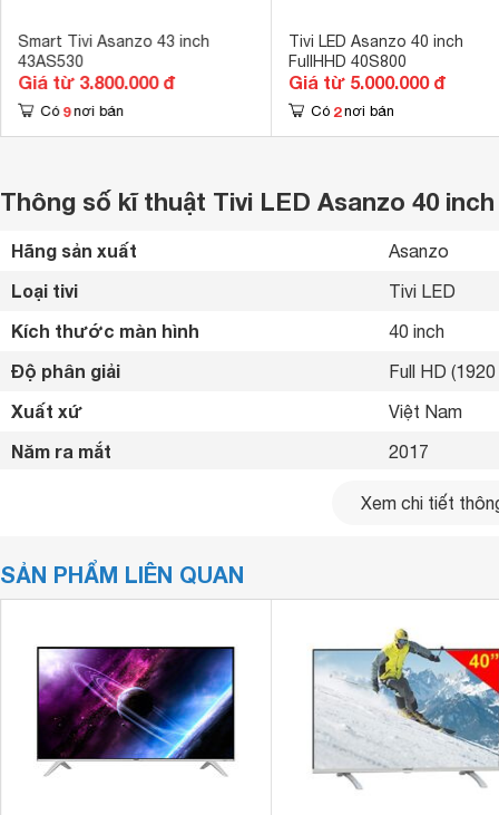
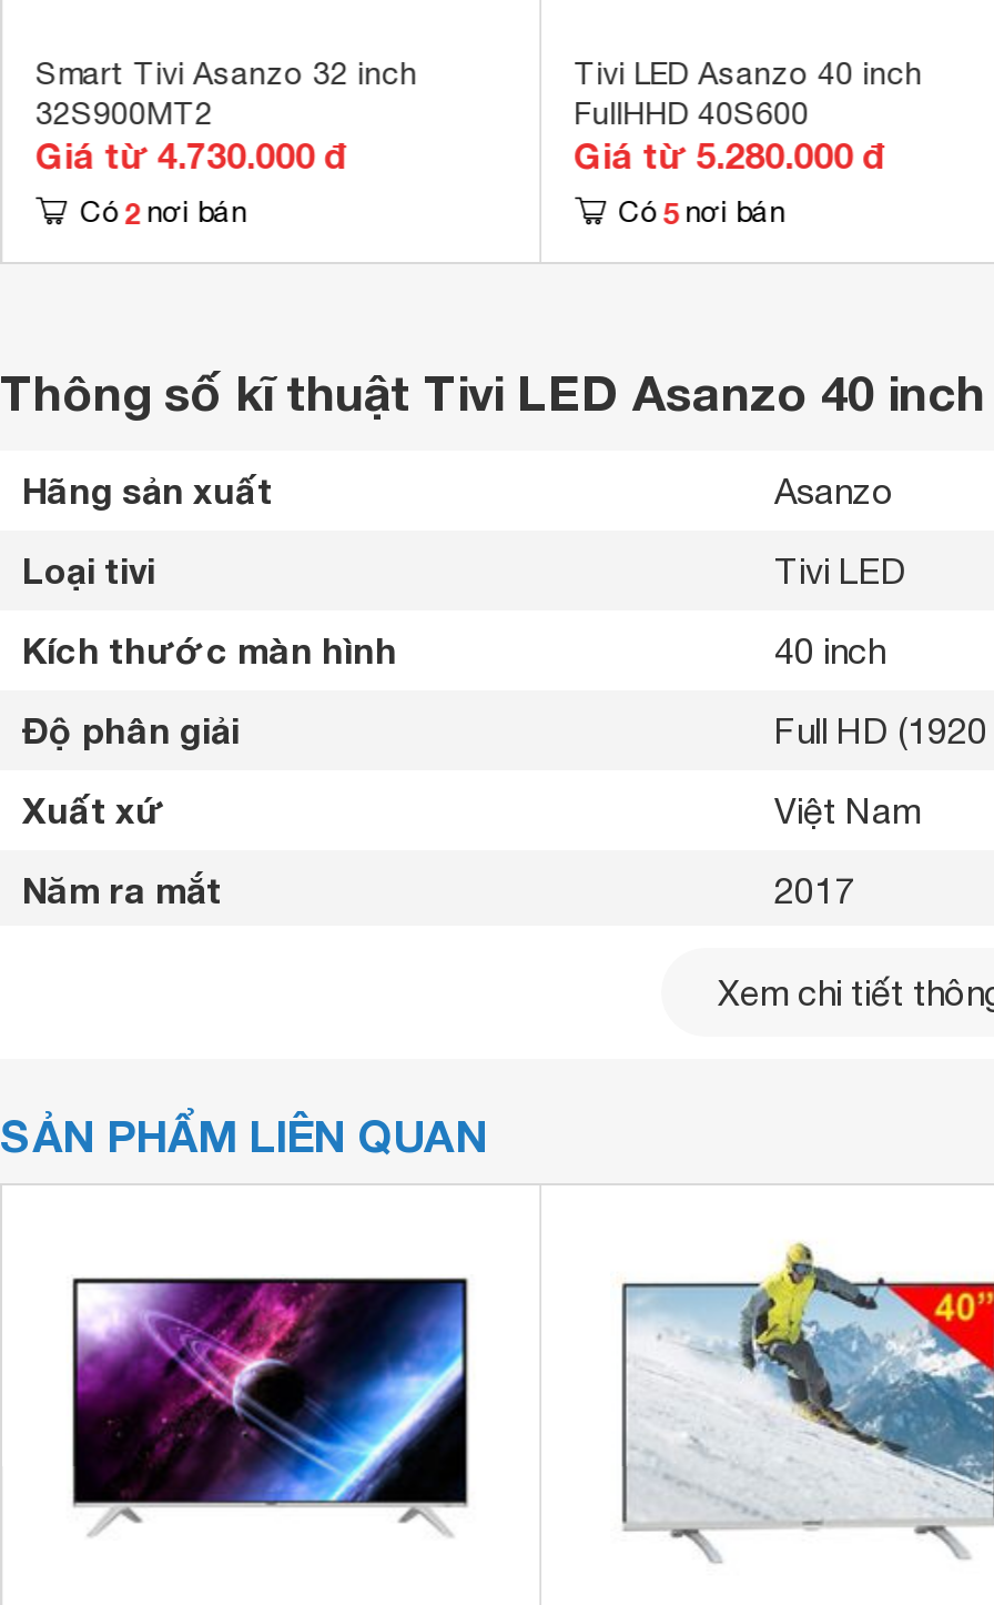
[18,32,209,120] Smart Tivi Asanzo 43 inch | 43AS530 | Giá từ 3.800.000 đ | Có 9 nơi bán -> [35,55,417,230] Smart Tivi Asanzo 32 inch | 32S900MT2 | Giá từ 4.730.000 đ | Có 2 nơi bán
[288,52,406,70] FullHHD 40S800 -> [574,95,809,131] FullHHD 40S600
[288,71,445,93] Giá từ 5.000.000 đ -> [574,133,887,175] Giá từ 5.280.000 đ
[310,102,394,120] Có 2 nơi bán -> [618,194,785,230] Có 5 nơi bán

